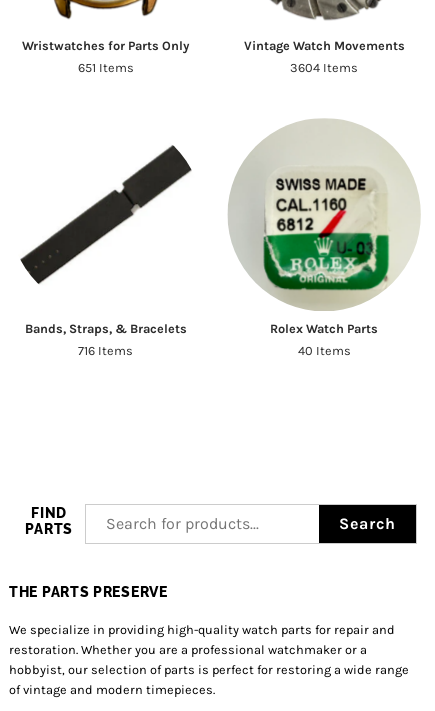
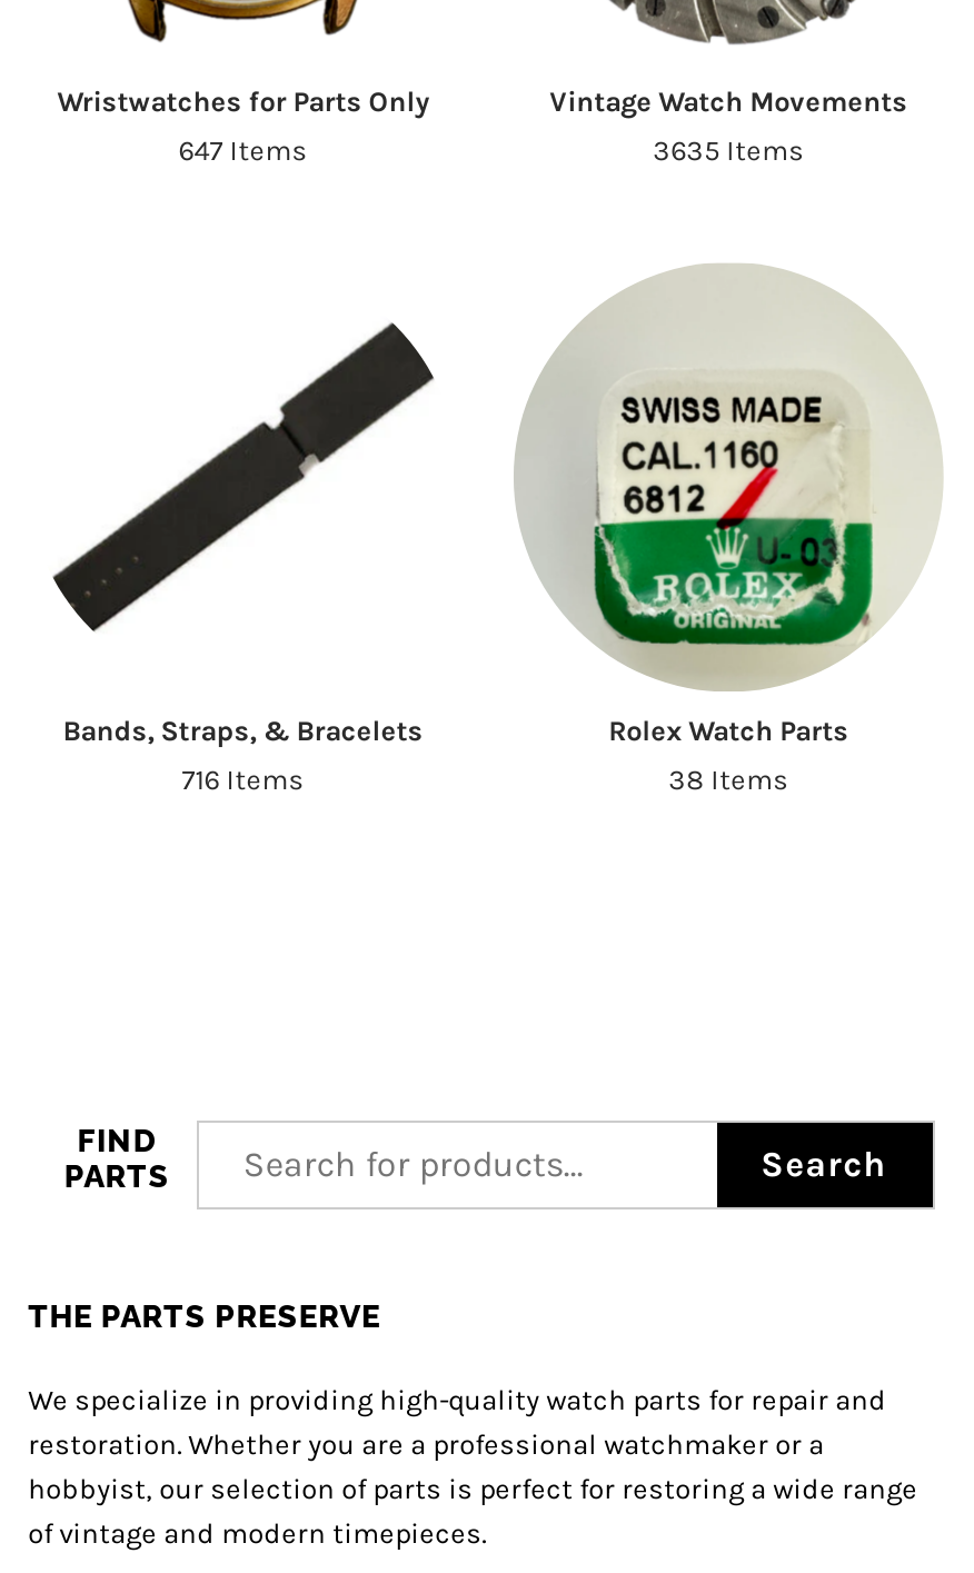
[78,60,134,75] 651 Items -> [179,133,308,167] 647 Items
[290,60,358,75] 3604 Items -> [653,133,804,167] 3635 Items
[298,343,351,358] 40 Items -> [669,763,789,796] 38 Items

